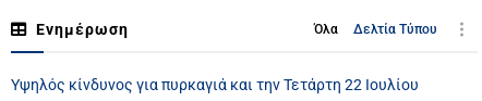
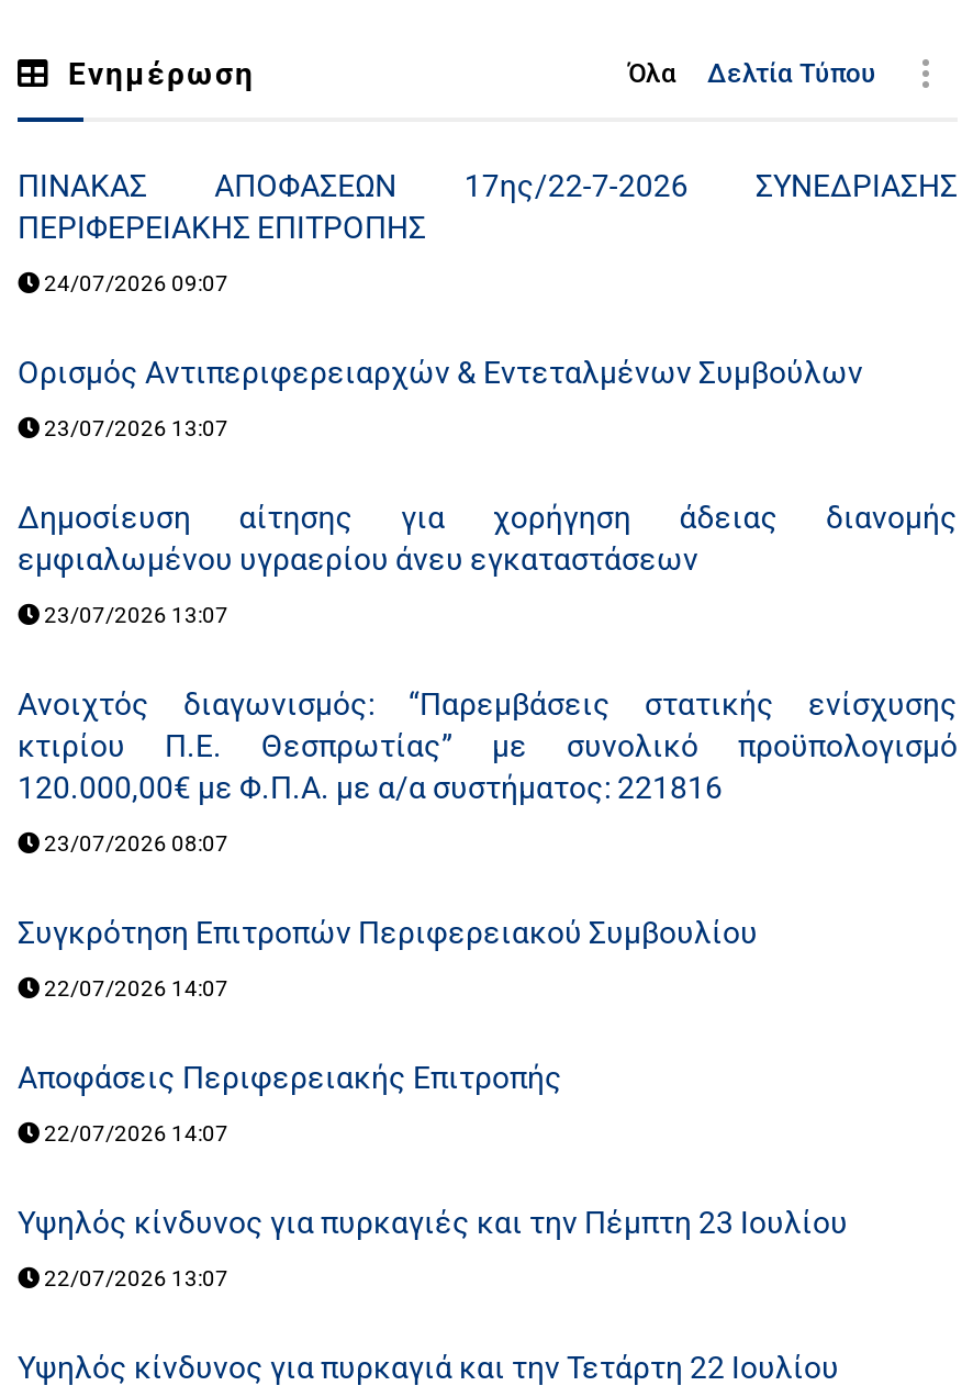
none -> [18,169,958,1292] ΠΙΝΑΚΑΣ ΑΠΟΦΑΣΕΩΝ 17ης/22-7-2026 ΣΥΝΕΔΡΙΑΣΗΣ | ΠΕΡΙΦΕΡΕΙΑΚΗΣ ΕΠΙΤΡΟΠΗΣ | 24/07/2026 09:07 | Ορισμός Αντιπεριφερειαρχών & Εντεταλμένων Συμβούλων | 23/07/2026 13:07 | Δημοσίευση αίτησης για χορήγηση άδειας διανομής | εμφιαλωμένου υγραερίου άνευ εγκαταστάσεων | 23/07/2026 13:07 | Ανοιχτός διαγωνισμός: “Παρεμβάσεις στατικής ενίσχυσης | κτιρίου Π.Ε. Θεσπρωτίας” με συνολικό προϋπολογισμό | 120.000,00€ με Φ.Π.Α. με α/α συστήματος: 221816 | 23/07/2026 08:07 | Συγκρότηση Επιτροπών Περιφερειακού Συμβουλίου | 22/07/2026 14:07 | Αποφάσεις Περιφερειακής Επιτροπής | 22/07/2026 14:07 | Υψηλός κίνδυνος για πυρκαγιές και την Πέμπτη 23 Ιουλίου | 22/07/2026 13:07

